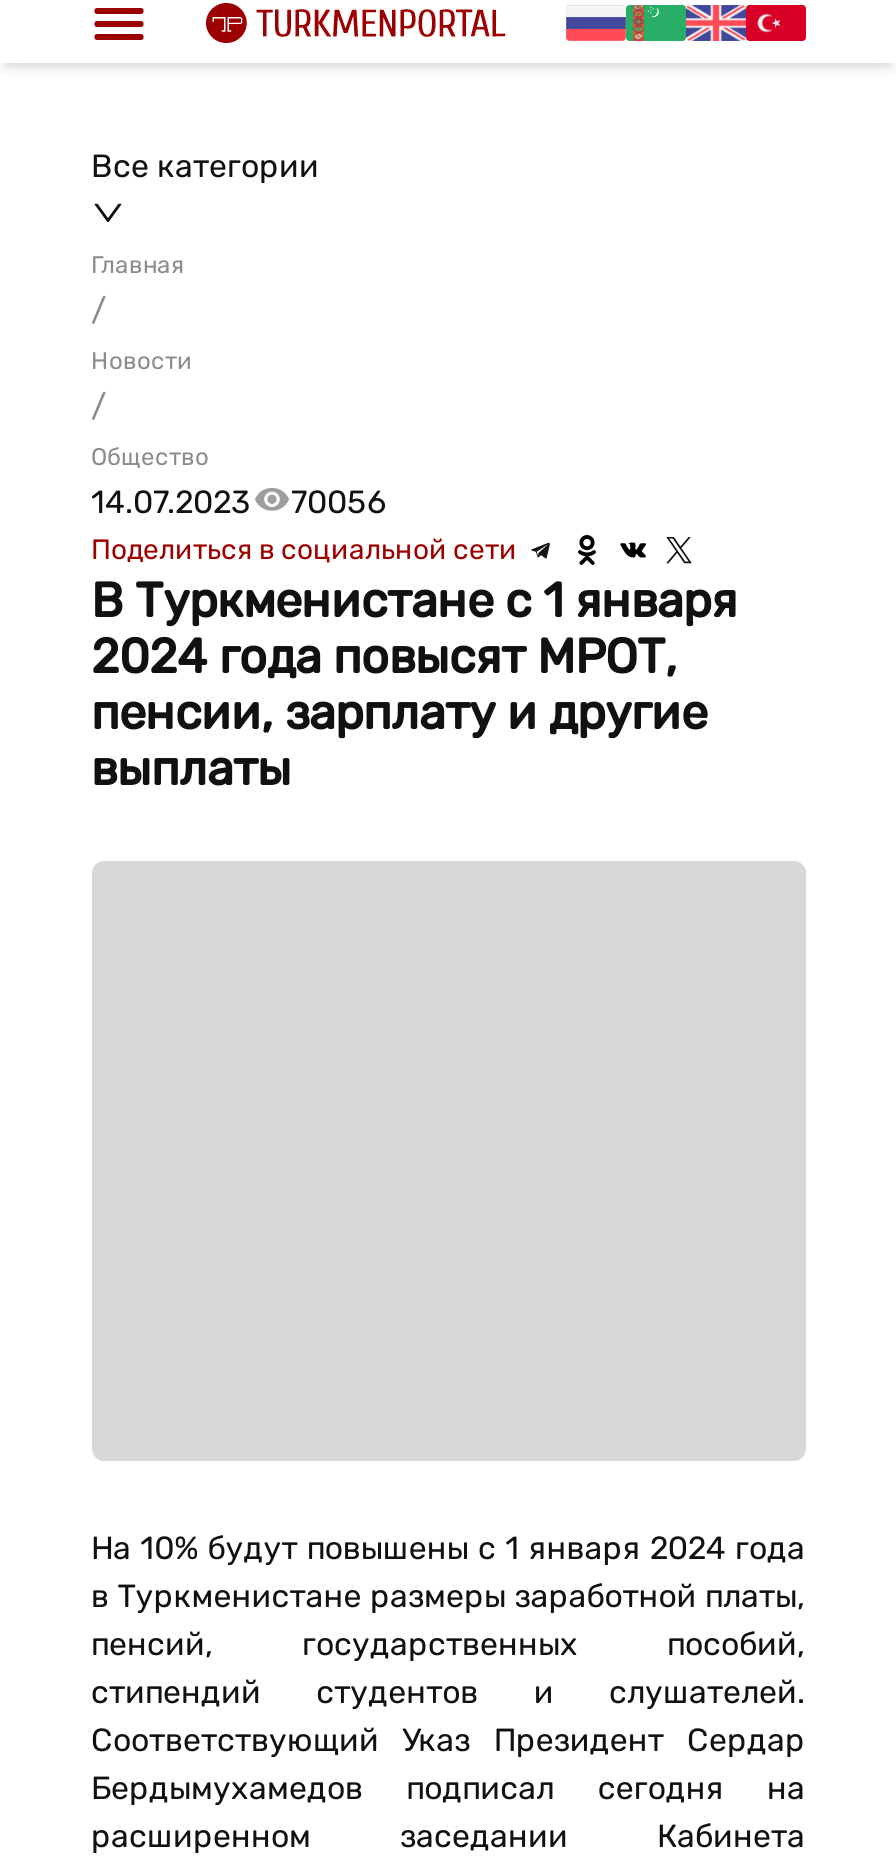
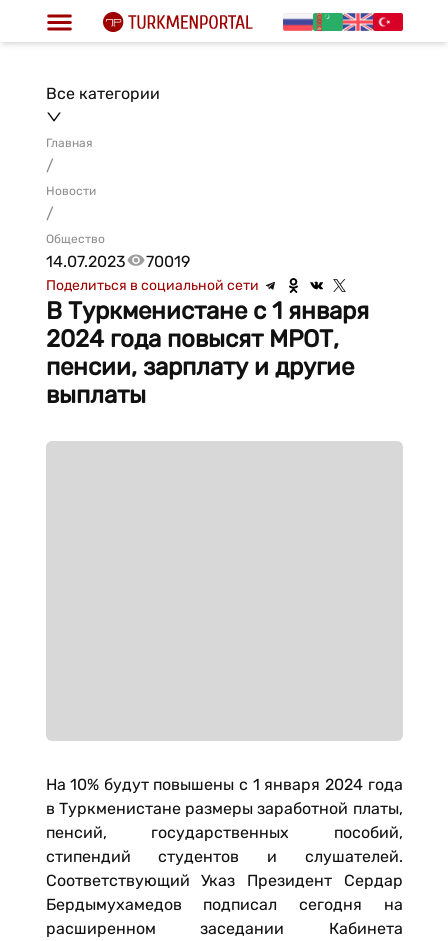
[91,483,387,521] 14.07.2023 70056 -> [45,252,189,271] 14.07.2023 70019

